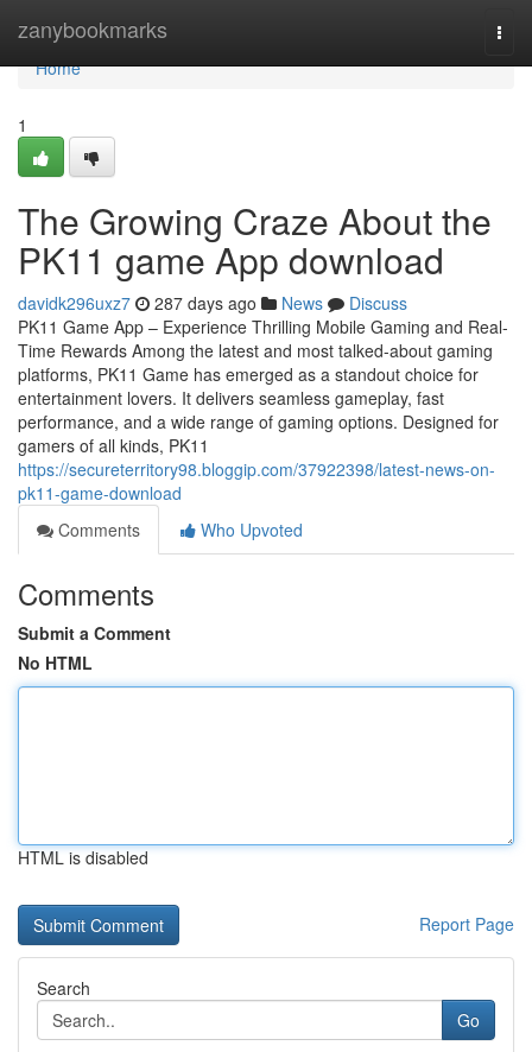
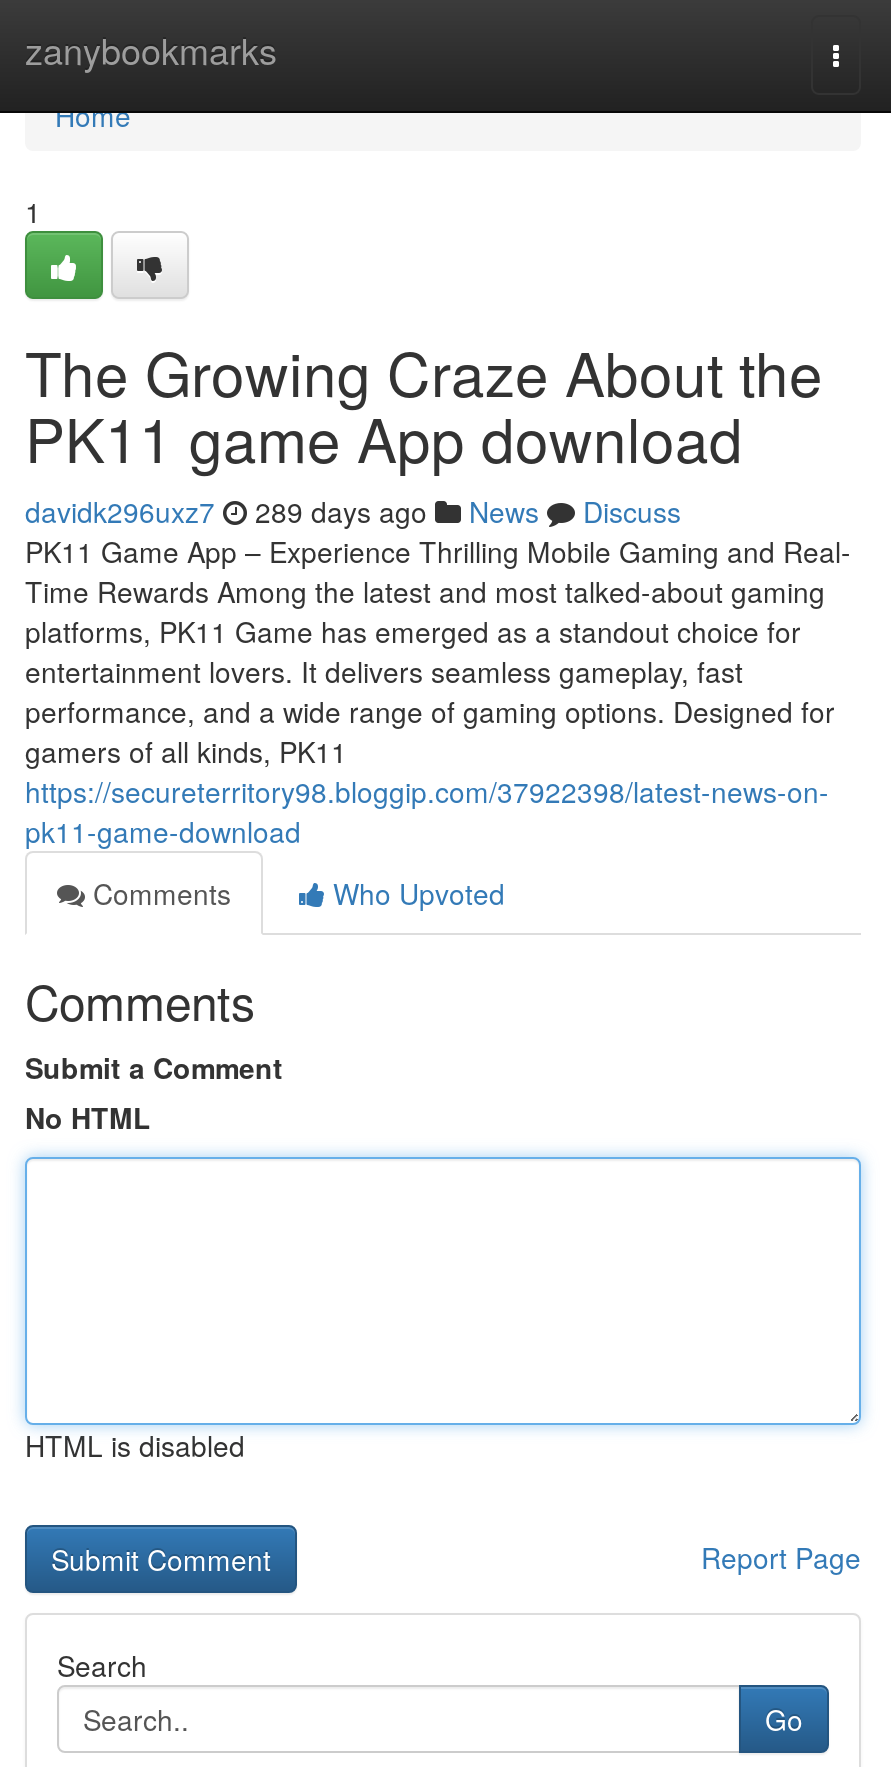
[18,291,407,315] davidk296uxz7 287 days ago News Discuss -> [25,491,681,531] davidk296uxz7 289 days ago News Discuss

